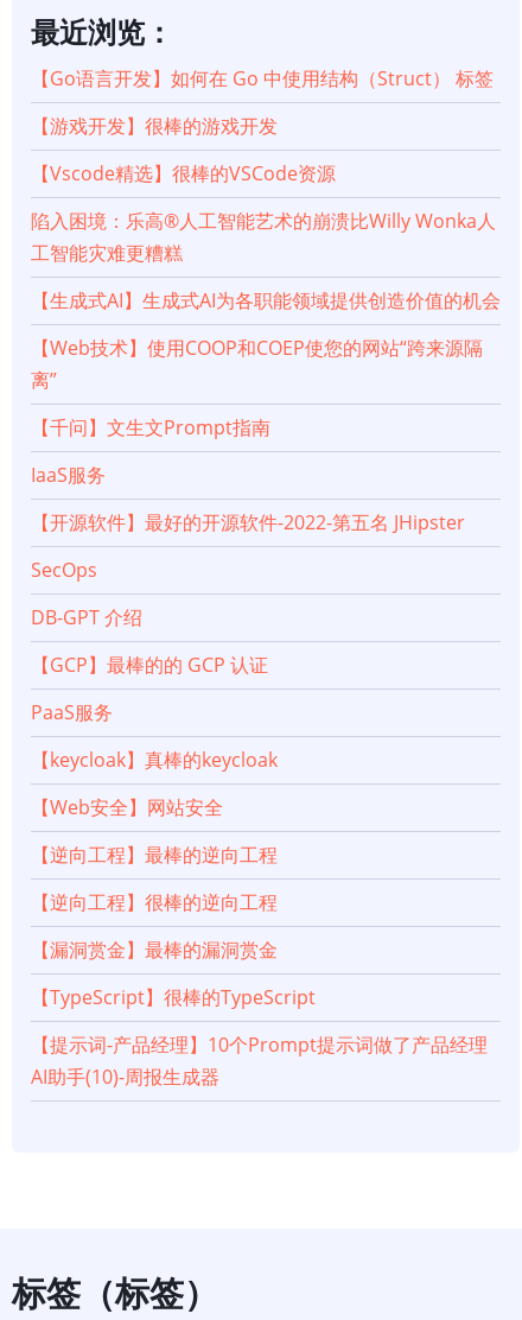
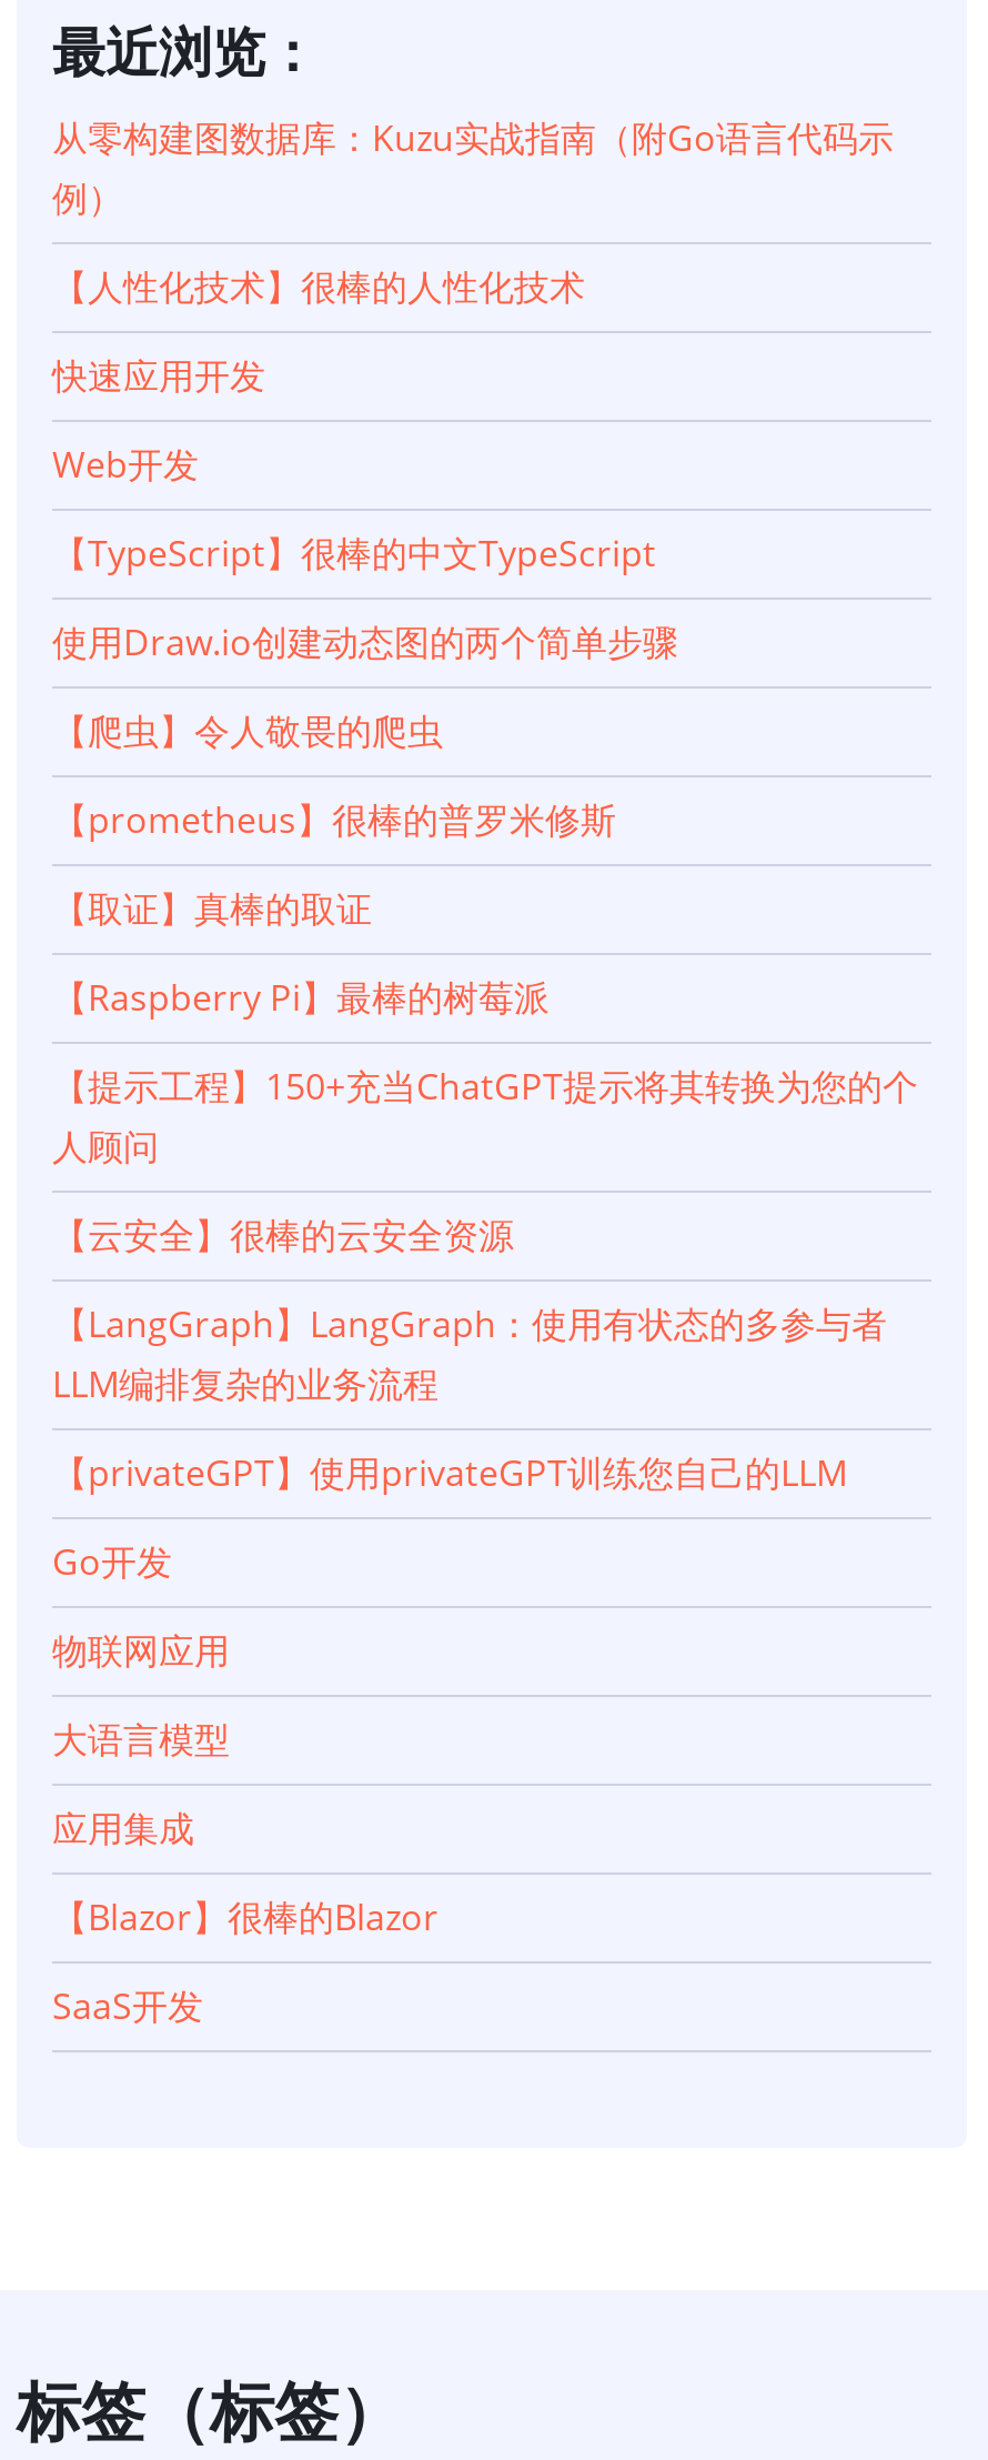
[31,65,494,91] 【Go语言开发】如何在 Go 中使用结构（Struct） 标签 -> [52,113,894,221] 从零构建图数据库：Kuzu实战指南（附Go语言代码示 | 例）
[31,112,278,139] 【游戏开发】很棒的游戏开发 -> [52,261,585,310] 【人性化技术】很棒的人性化技术
[31,160,336,186] 【Vscode精选】很棒的VSCode资源 -> [52,350,265,399] 快速应用开发
[31,207,496,266] 陷入困境：乐高®人工智能艺术的崩溃比Willy Wonka人 | 工智能灾难更糟糕 -> [52,439,199,488] Web开发
[31,287,501,313] 【生成式AI】生成式AI为各职能领域提供创造价值的机会 -> [52,528,656,577] 【TypeScript】很棒的中文TypeScript
[31,334,483,393] 【Web技术】使用COOP和COEP使您的网站“跨来源隔 | 离” -> [52,617,678,666] 使用Draw.io创建动态图的两个简单步骤
[31,414,270,440] 【千问】文生文Prompt指南 -> [52,706,443,755] 【爬虫】令人敬畏的爬虫
[31,461,106,488] IaaS服务 -> [52,795,616,843] 【prometheus】很棒的普罗米修斯
[31,509,465,535] 【开源软件】最好的开源软件-2022-第五名 JHipster -> [52,883,372,932] 【取证】真棒的取证
[31,556,97,582] SecOps -> [52,972,550,1021] 【Raspberry Pi】最棒的树莓派
[31,604,142,630] DB-GPT 介绍 -> [52,1061,918,1170] 【提示工程】150+充当ChatGPT提示将其转换为您的个 | 人顾问
[31,651,268,677] 【GCP】最棒的的 GCP 认证 -> [52,1210,514,1259] 【云安全】很棒的云安全资源
[31,699,113,725] PaaS服务 -> [52,1299,887,1408] 【LangGraph】LangGraph：使用有状态的多参与者 | LLM编排复杂的业务流程
[31,746,278,772] 【keycloak】真棒的keycloak -> [52,1448,847,1496] 【privateGPT】使用privateGPT训练您自己的LLM
[31,794,223,820] 【Web安全】网站安全 -> [52,1536,172,1585] Go开发
[31,841,278,867] 【逆向工程】最棒的逆向工程 -> [52,1625,230,1674] 物联网应用
[31,889,278,915] 【逆向工程】很棒的逆向工程 -> [52,1714,230,1763] 大语言模型
[31,936,278,962] 【漏洞赏金】最棒的漏洞赏金 -> [52,1803,194,1852] 应用集成
[31,984,316,1010] 【TypeScript】很棒的TypeScript -> [52,1892,438,1941] 【Blazor】很棒的Blazor
[31,1031,488,1089] 【提示词-产品经理】10个Prompt提示词做了产品经理 | AI助手(10)-周报生成器 -> [52,1981,203,2030] SaaS开发

